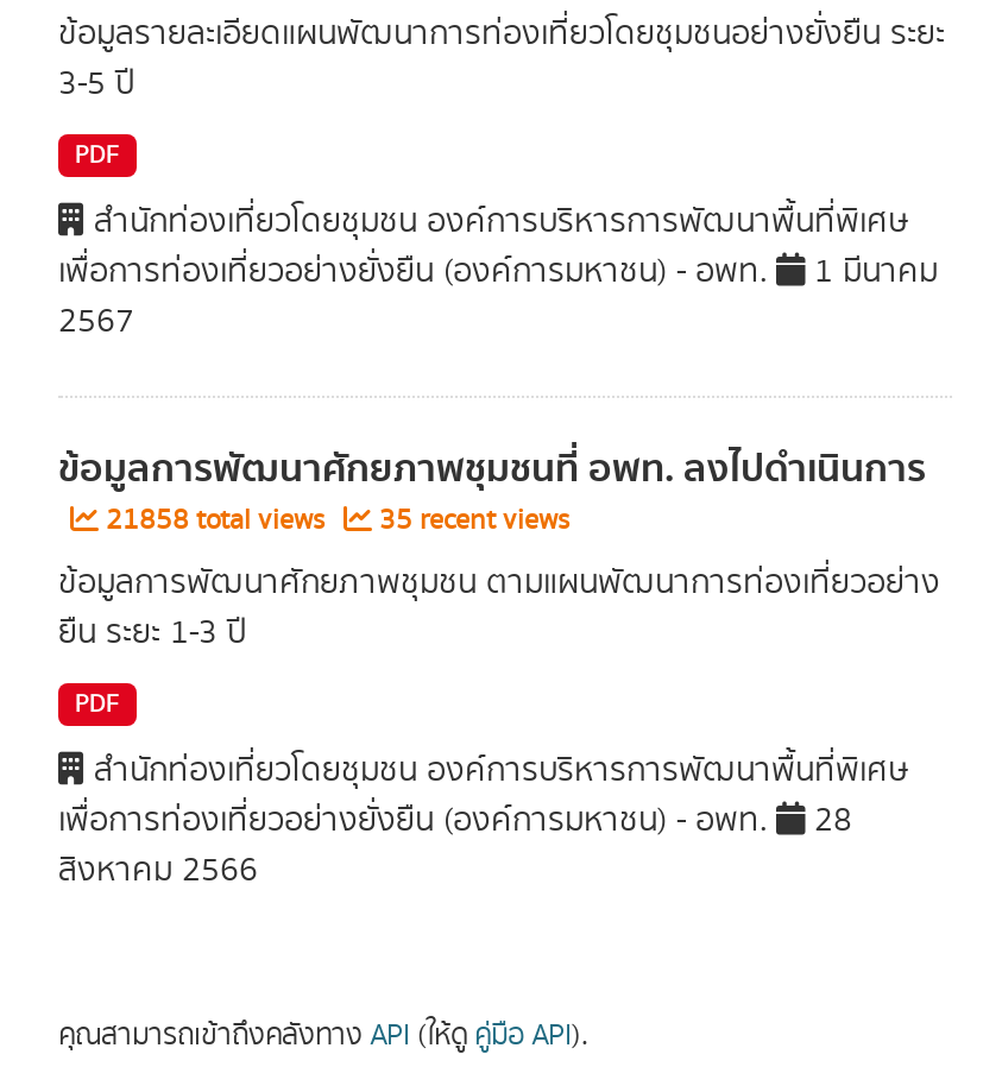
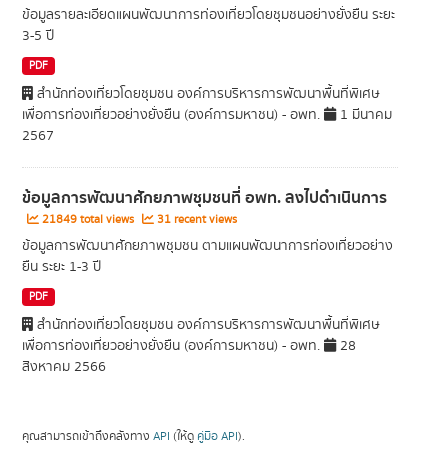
[99,500,332,540] 21858 total views -> [39,211,137,228] 21849 total views
[372,500,569,540] 35 recent views -> [154,211,237,228] 31 recent views

